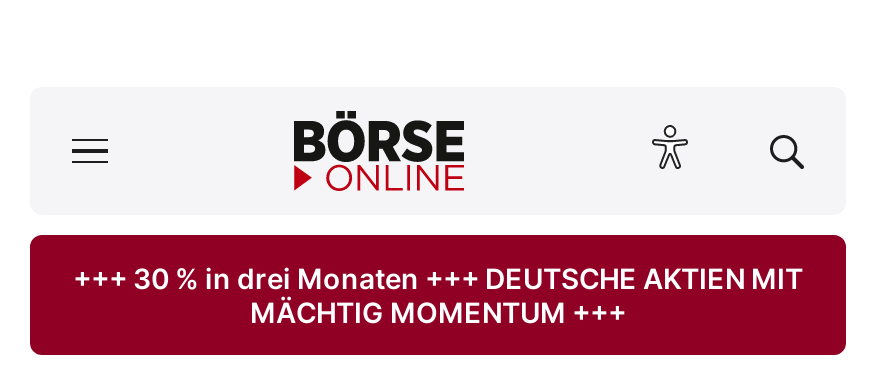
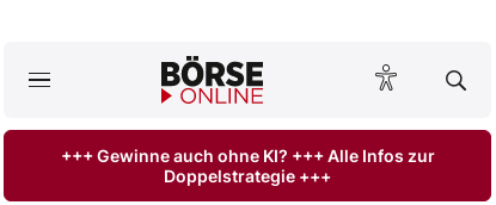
[73,261,803,329] +++ 30 % in drei Monaten +++ DEUTSCHE AKTIEN MIT | MÄCHTIG MOMENTUM +++ -> [60,145,434,186] +++ Gewinne auch ohne KI? +++ Alle Infos zur | Doppelstrategie +++

